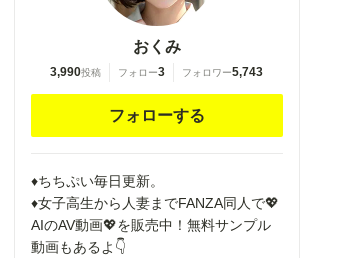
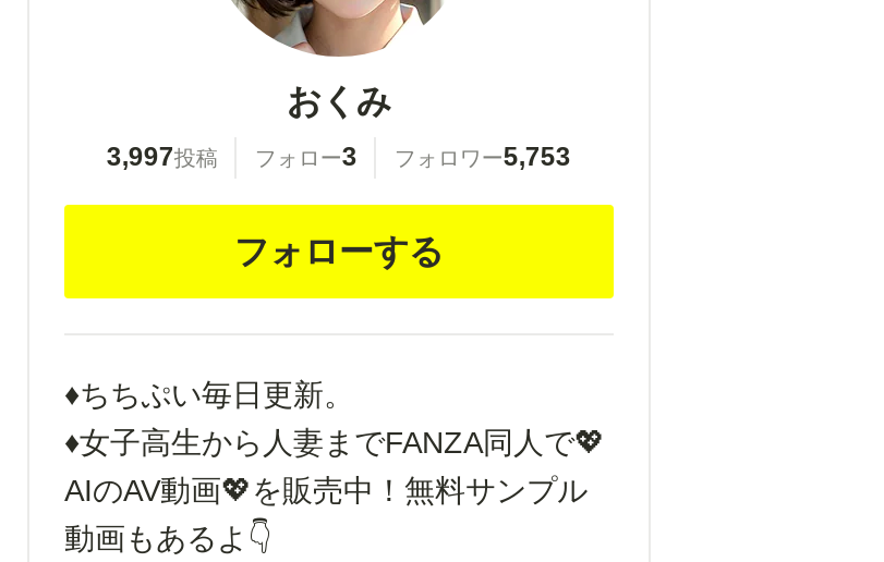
[50,65,101,79] 3,990投稿 -> [107,142,218,172] 3,997投稿
[182,65,263,79] フォロワー5,743 -> [394,142,571,172] フォロワー5,753

